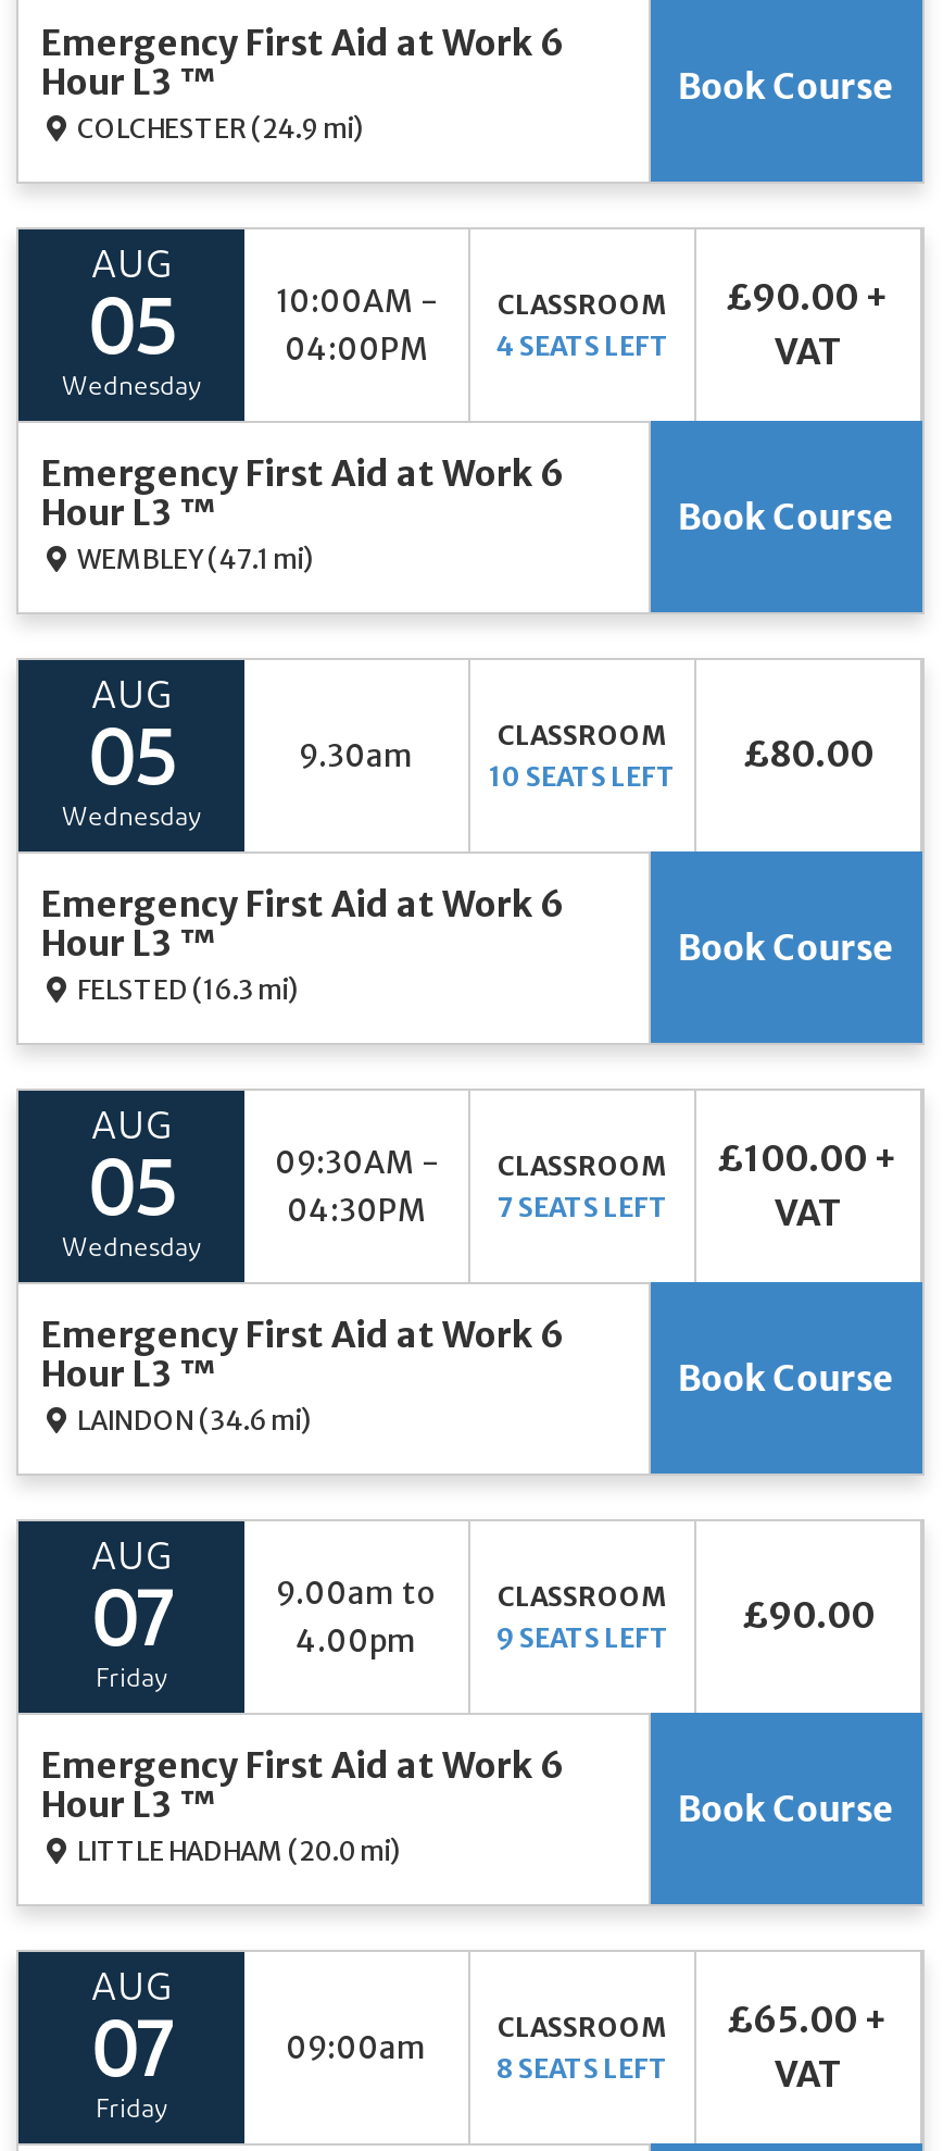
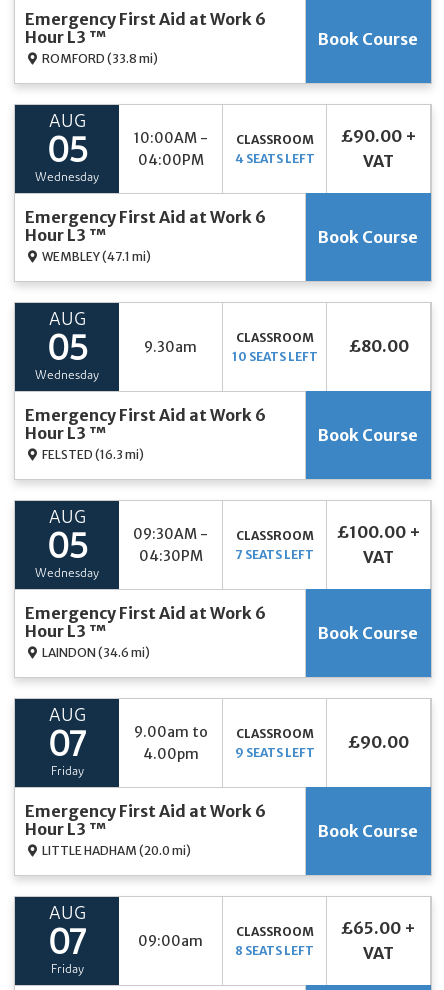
[73,112,364,145] COLCHESTER (24.9 mi) -> [40,51,158,66] ROMFORD (33.8 mi)

